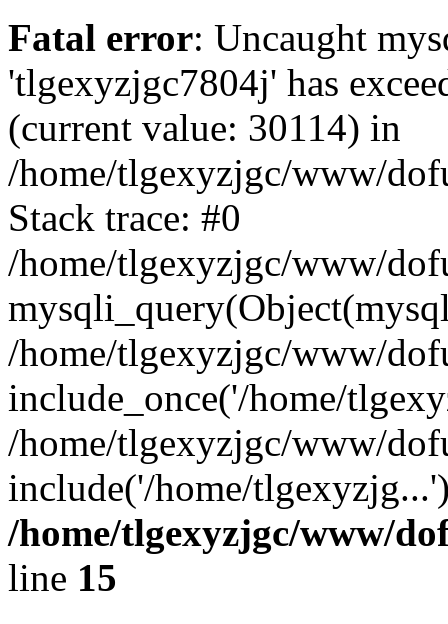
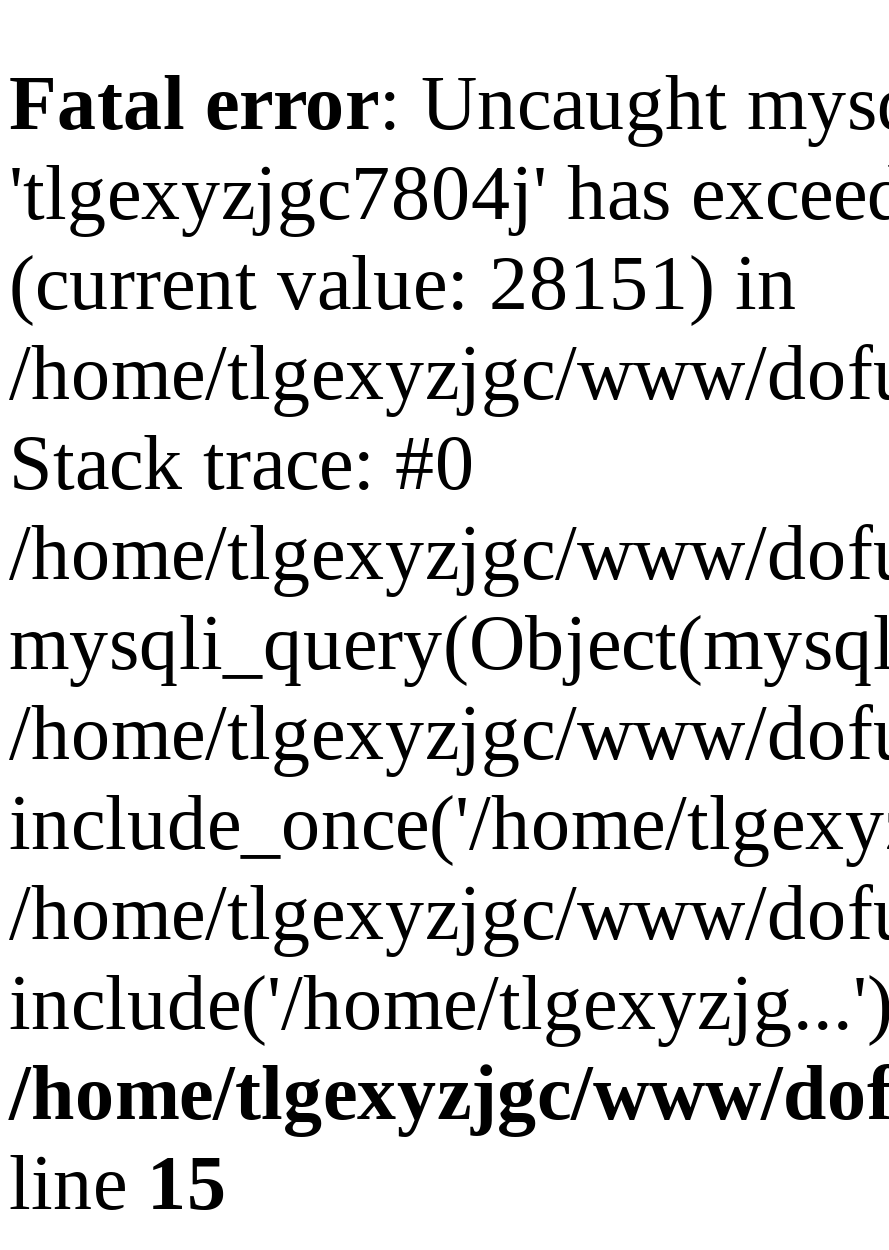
[8,106,401,149] (current value: 30114) in -> [9,239,797,325] (current value: 28151) in

